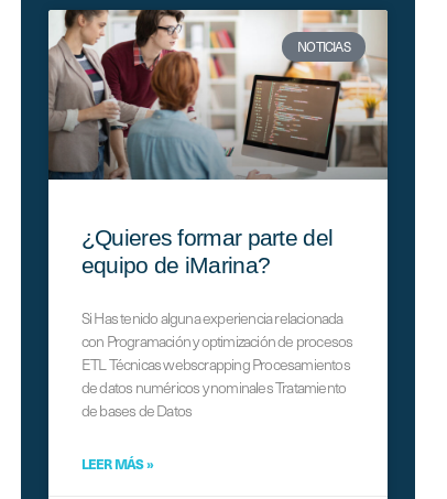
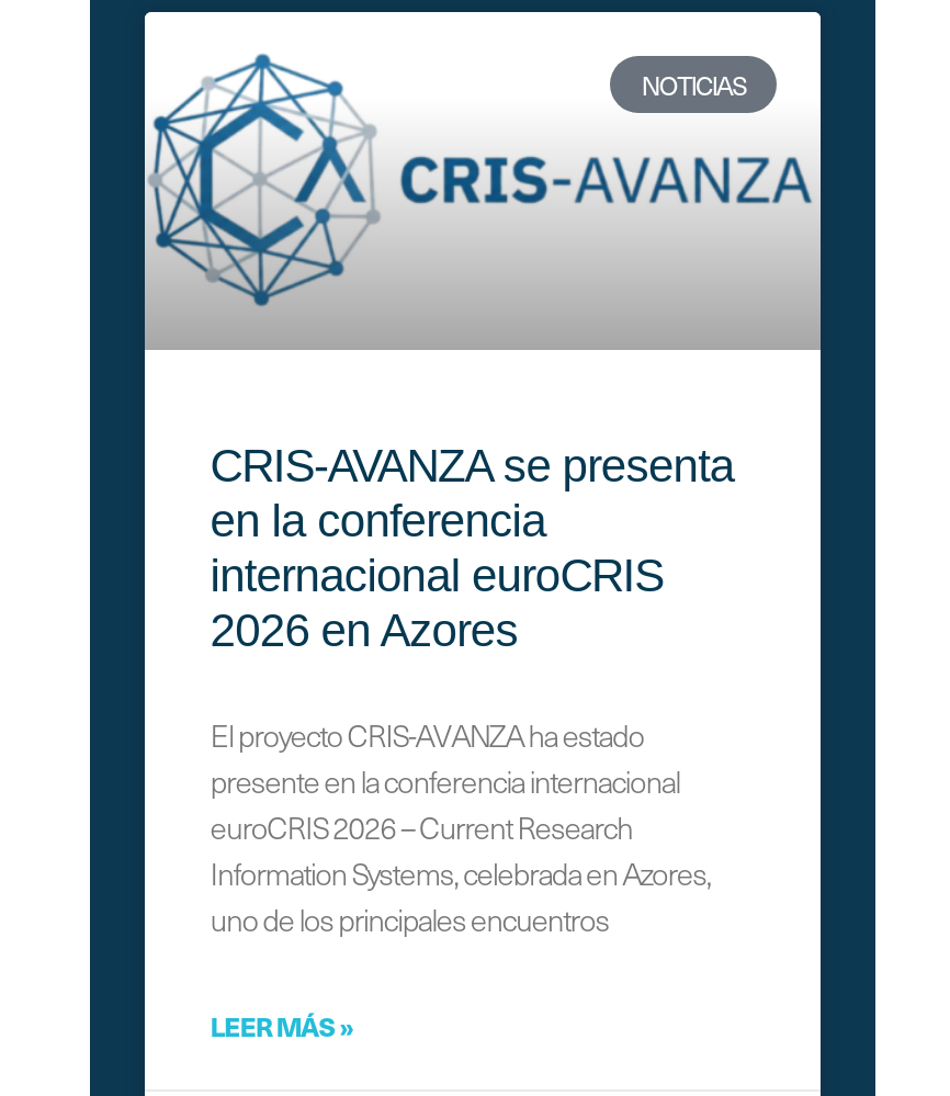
[48,9,388,181] [image] -> [143,10,823,352] [image]
[81,225,333,278] ¿Quieres formar parte del | equipo de iMarina? -> [210,441,734,656] CRIS-AVANZA se presenta | en la conferencia | internacional euroCRIS | 2026 en Azores
[81,308,353,421] Si Has tenido alguna experiencia relacionada | con Programación y optimización de procesos | ETL Técnicas webscrapping Procesamientos | de datos numéricos y nominales Tratamiento | de bases de Datos -> [210,715,711,941] El proyecto CRIS-AVANZA ha estado | presente en la conferencia internacional | euroCRIS 2026 – Current Research | Information Systems, celebrada en Azores, | uno de los principales encuentros

